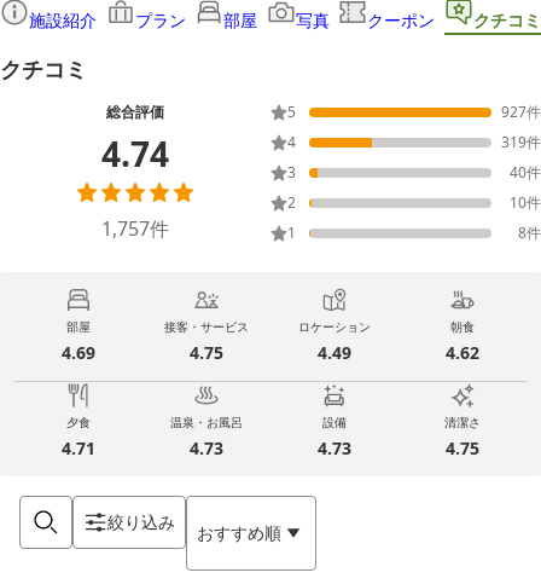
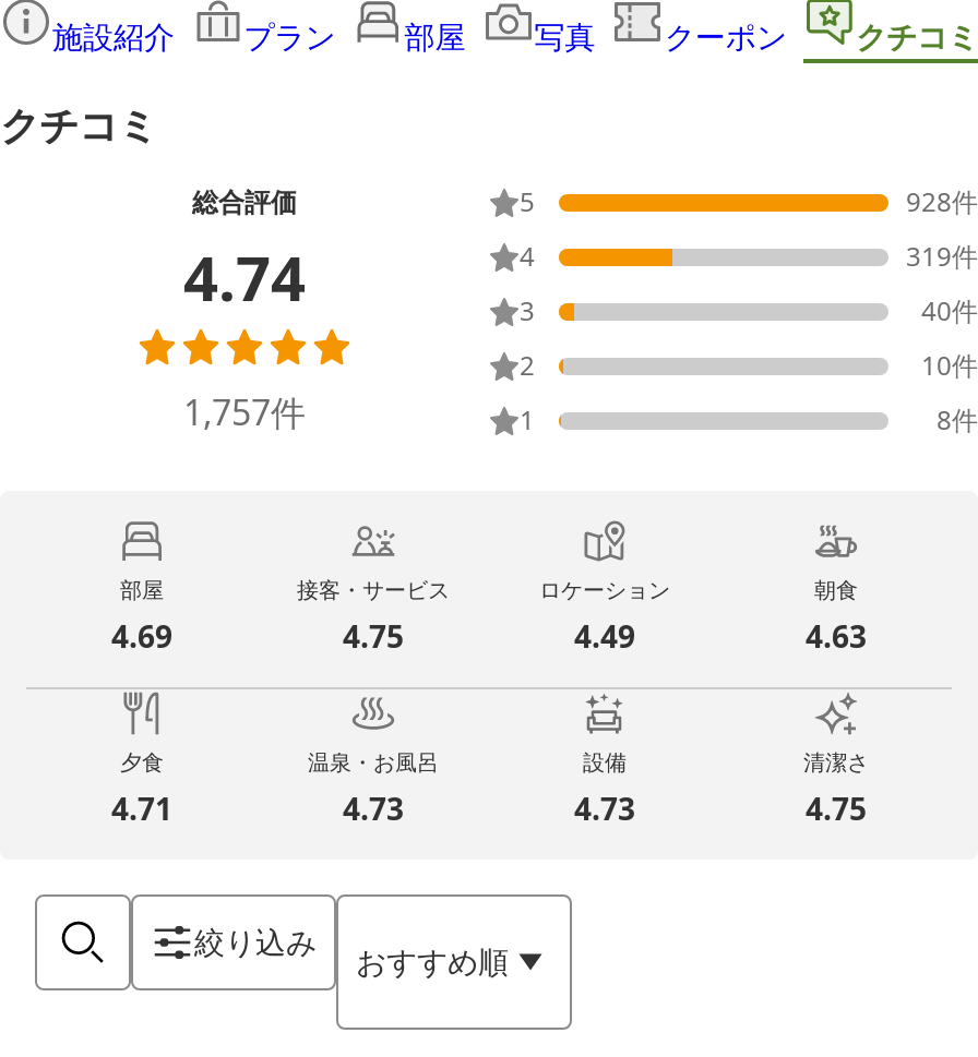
[501,102,541,123] 927件 -> [906,184,978,221] 928件
[446,341,479,364] 4.62 -> [806,615,867,657] 4.63

